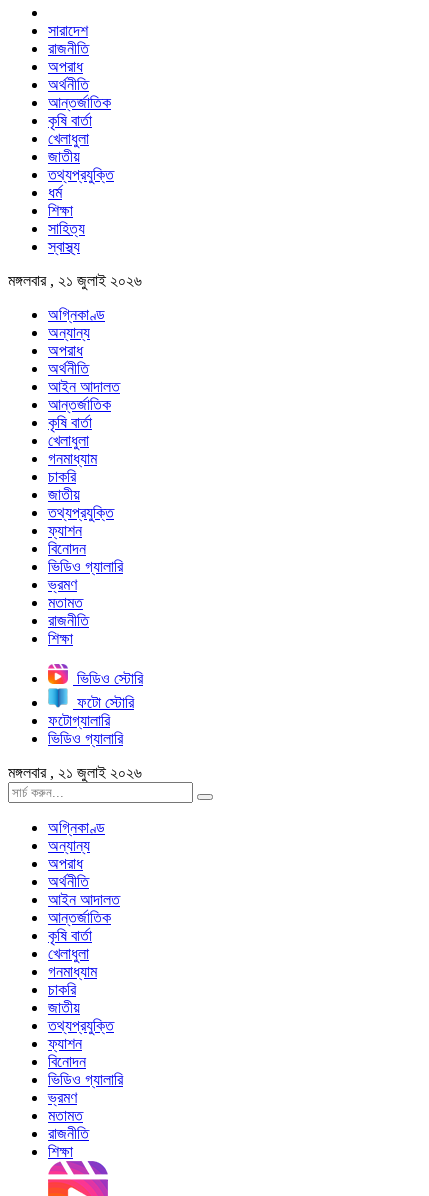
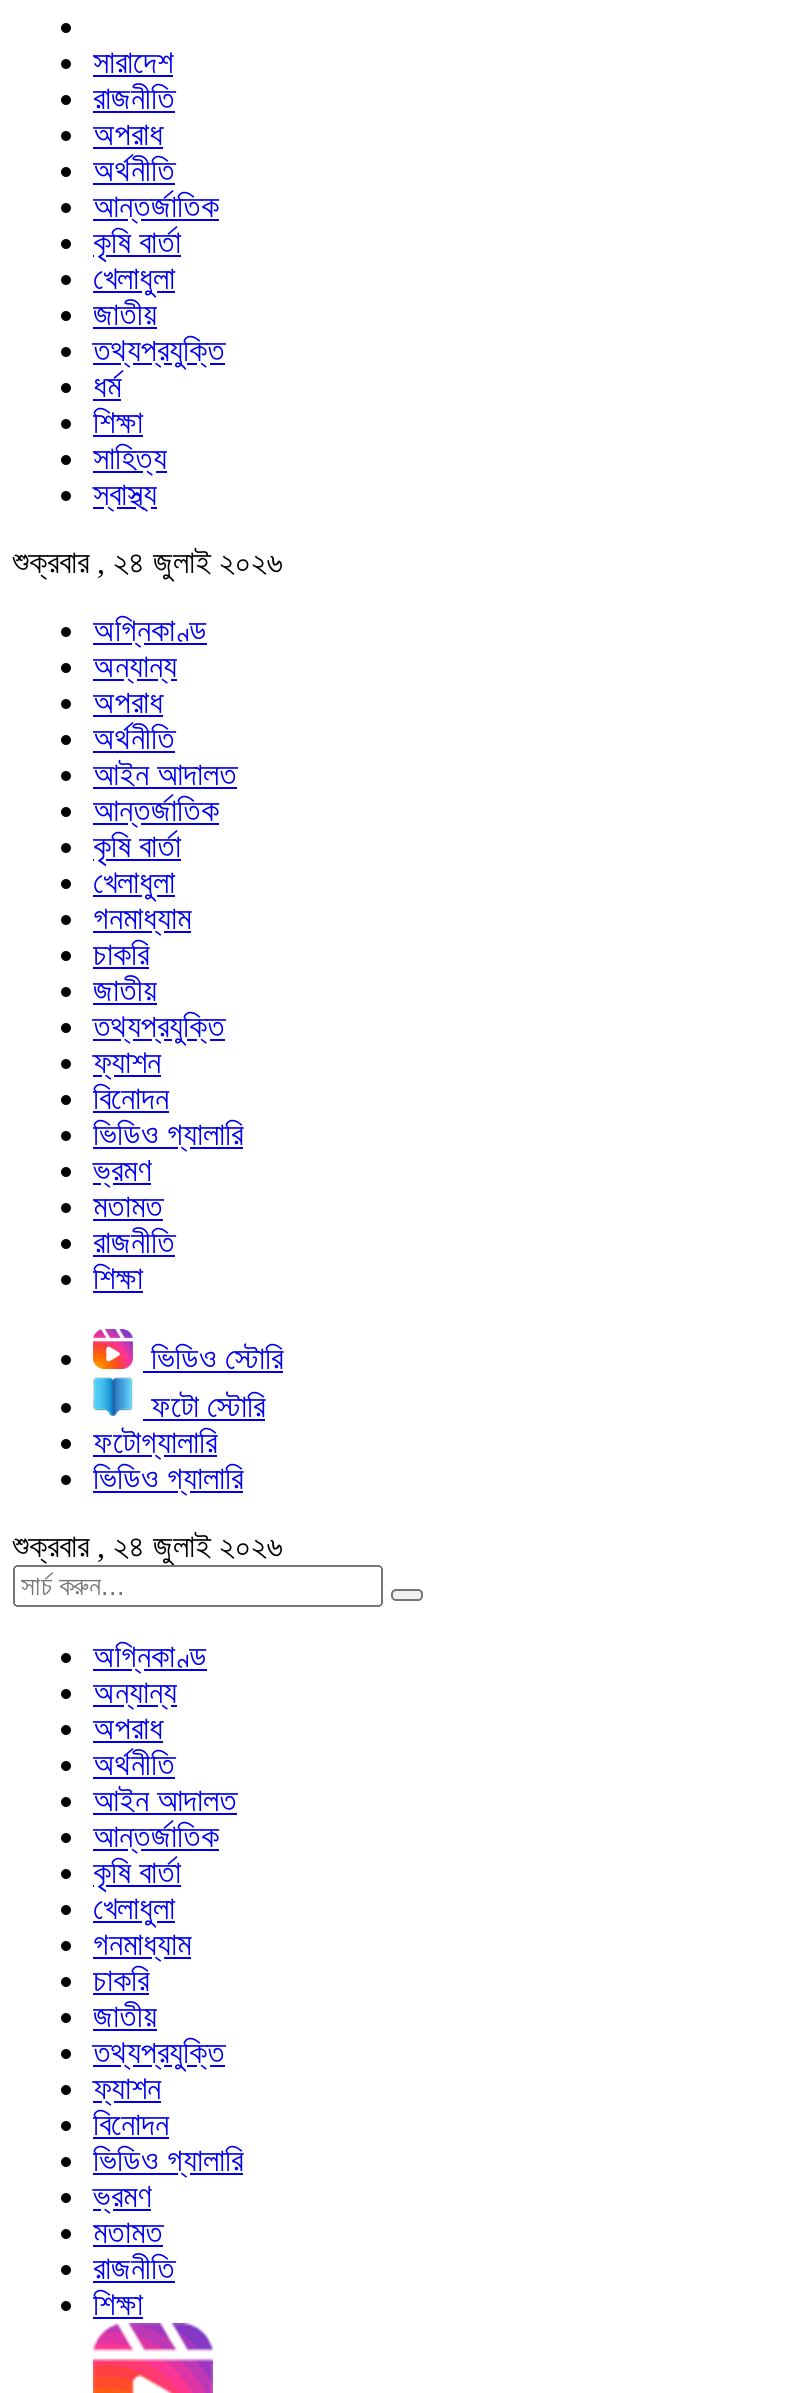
[8,272,142,289] মঙ্গলবার , ২১ জুলাই ২০২৬ -> [13,545,283,579] শুক্রবার , ২৪ জুলাই ২০২৬
[8,764,142,781] মঙ্গলবার , ২১ জুলাই ২০২৬ -> [13,1529,283,1563] শুক্রবার , ২৪ জুলাই ২০২৬

